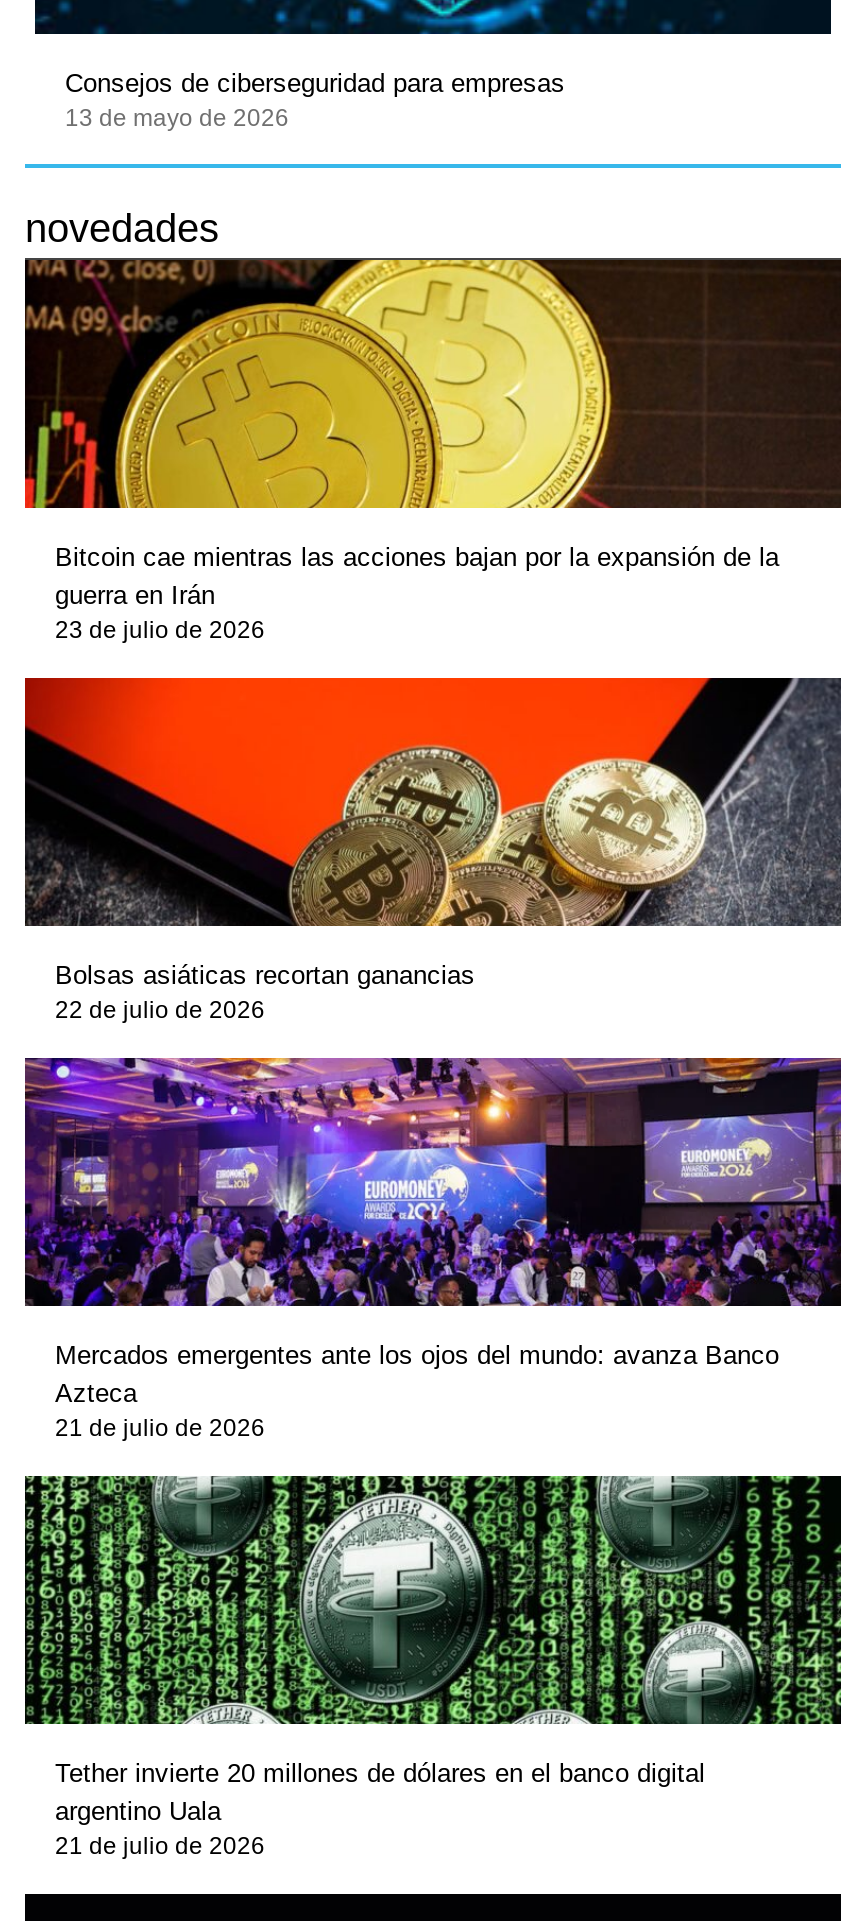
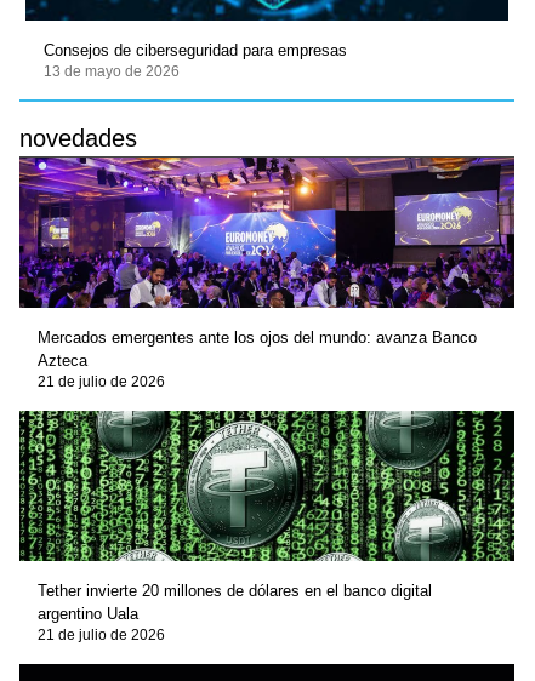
[23,258,843,643] [image] | Bitcoin cae mientras las acciones bajan por la expansión de la | guerra en Irán | 23 de julio de 2026 -> none
[23,676,843,1023] [image] | Bolsas asiáticas recortan ganancias | 22 de julio de 2026 -> none

